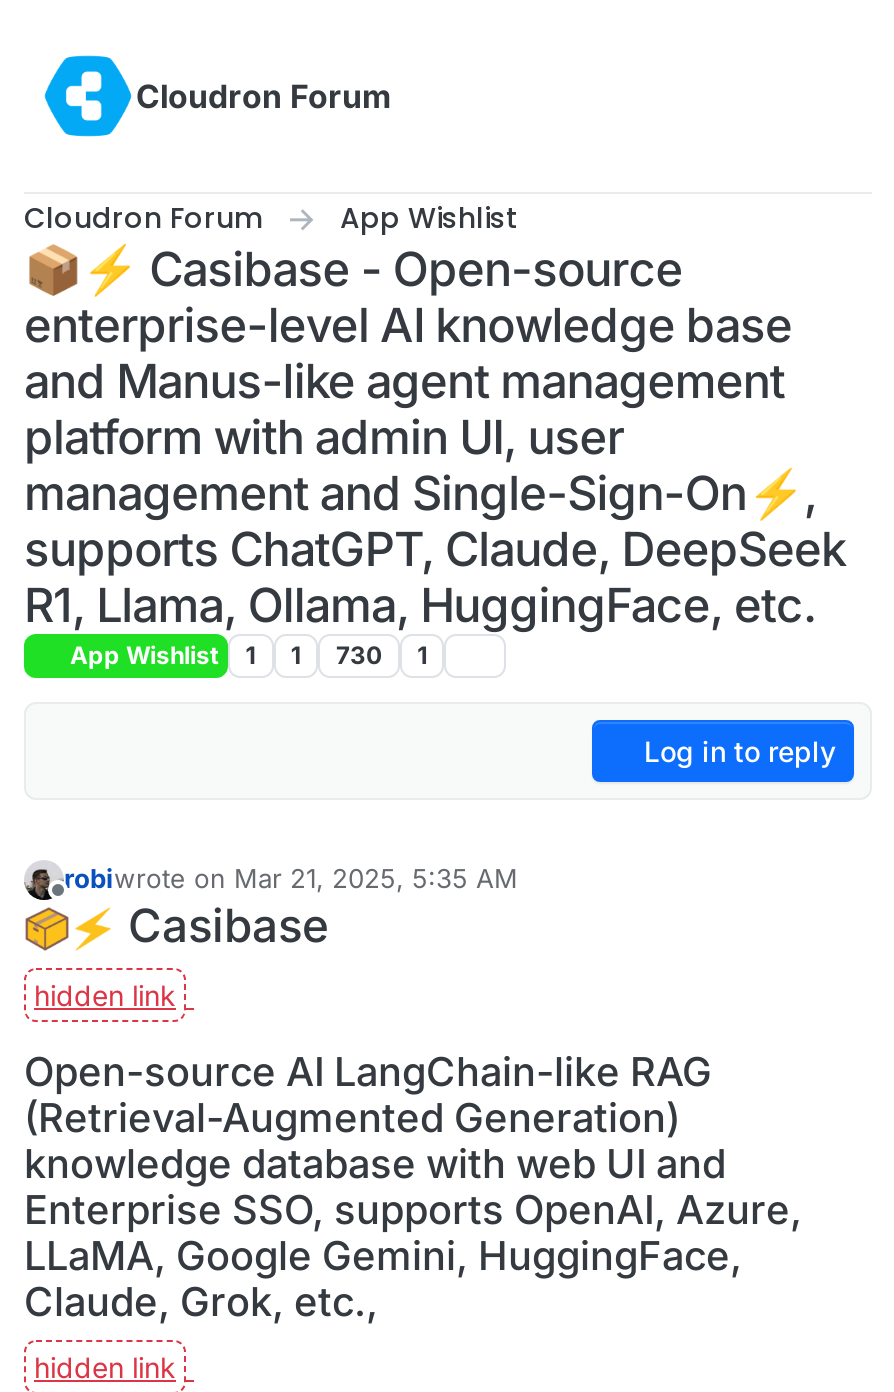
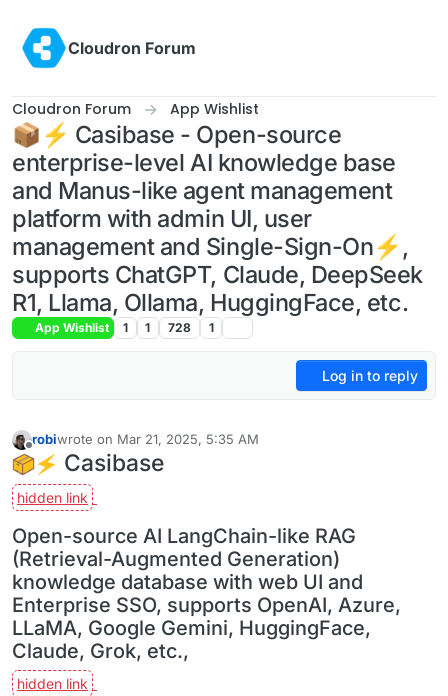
[64,640,427,670] App Wishlist 1 1 730 1 -> [32,320,214,335] App Wishlist 1 1 728 1

